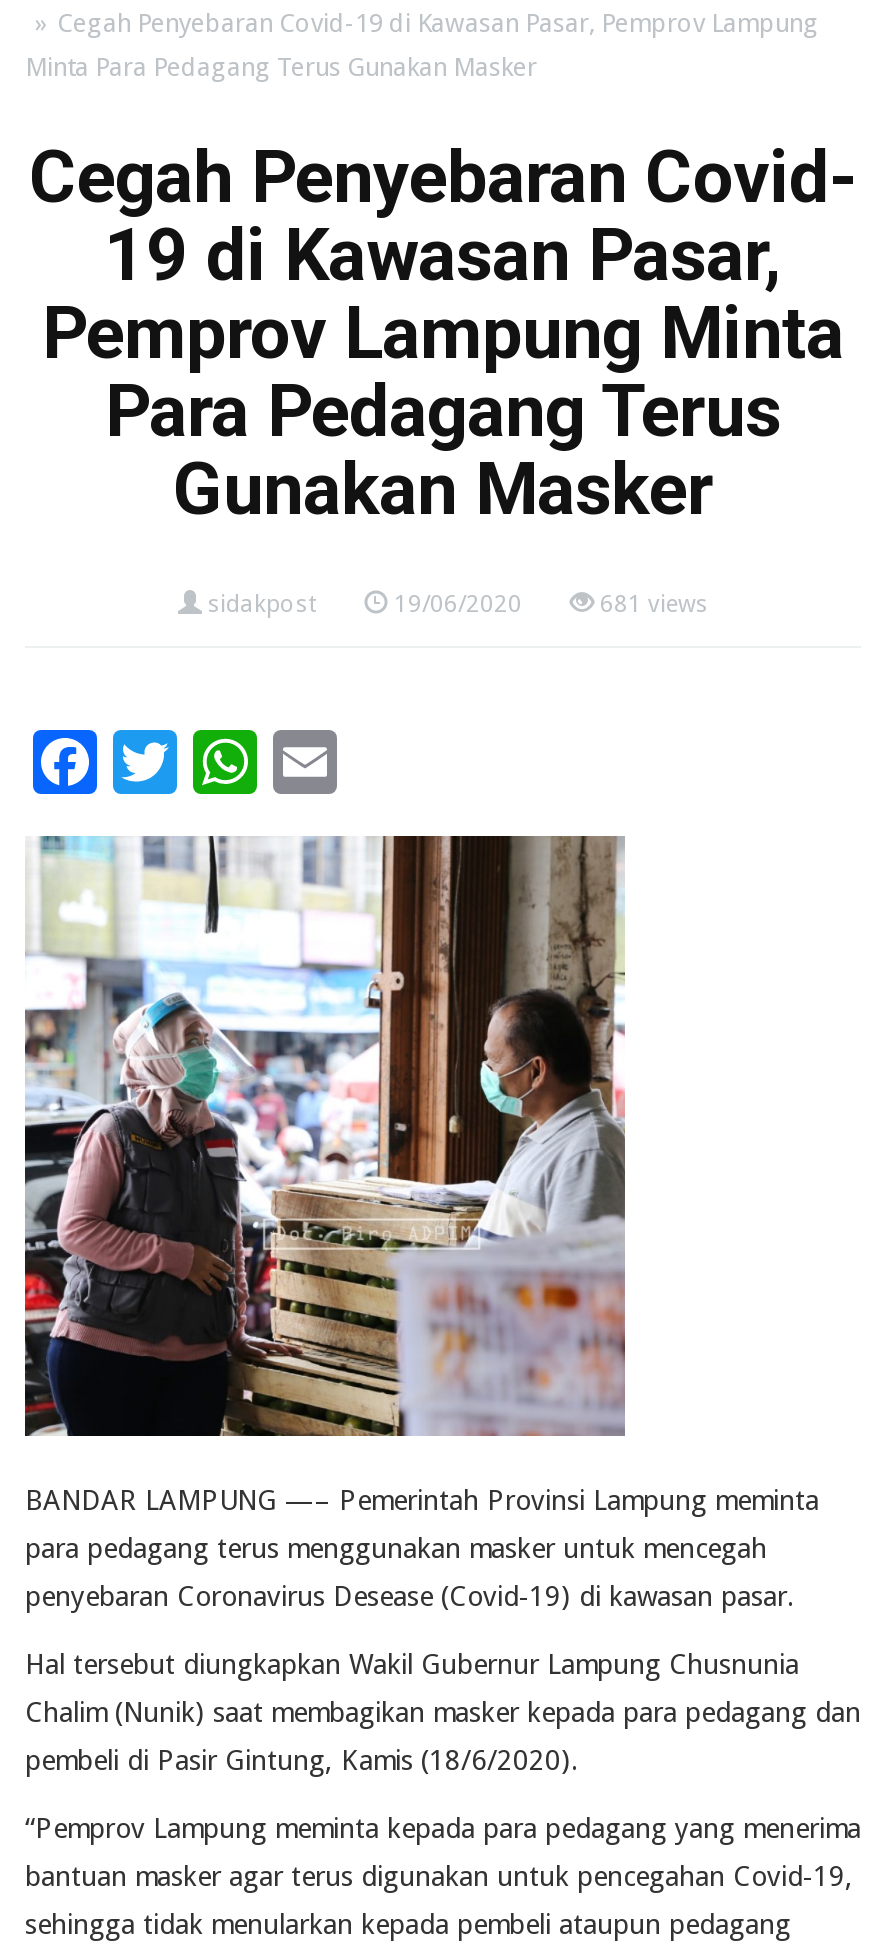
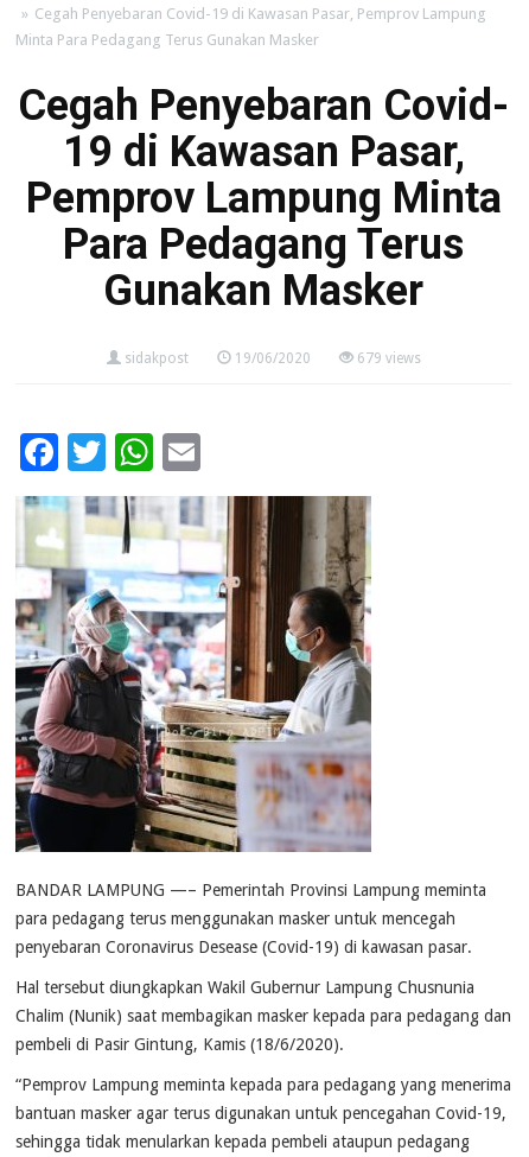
[594,591,708,619] 681 views -> [353,351,420,367] 679 views

